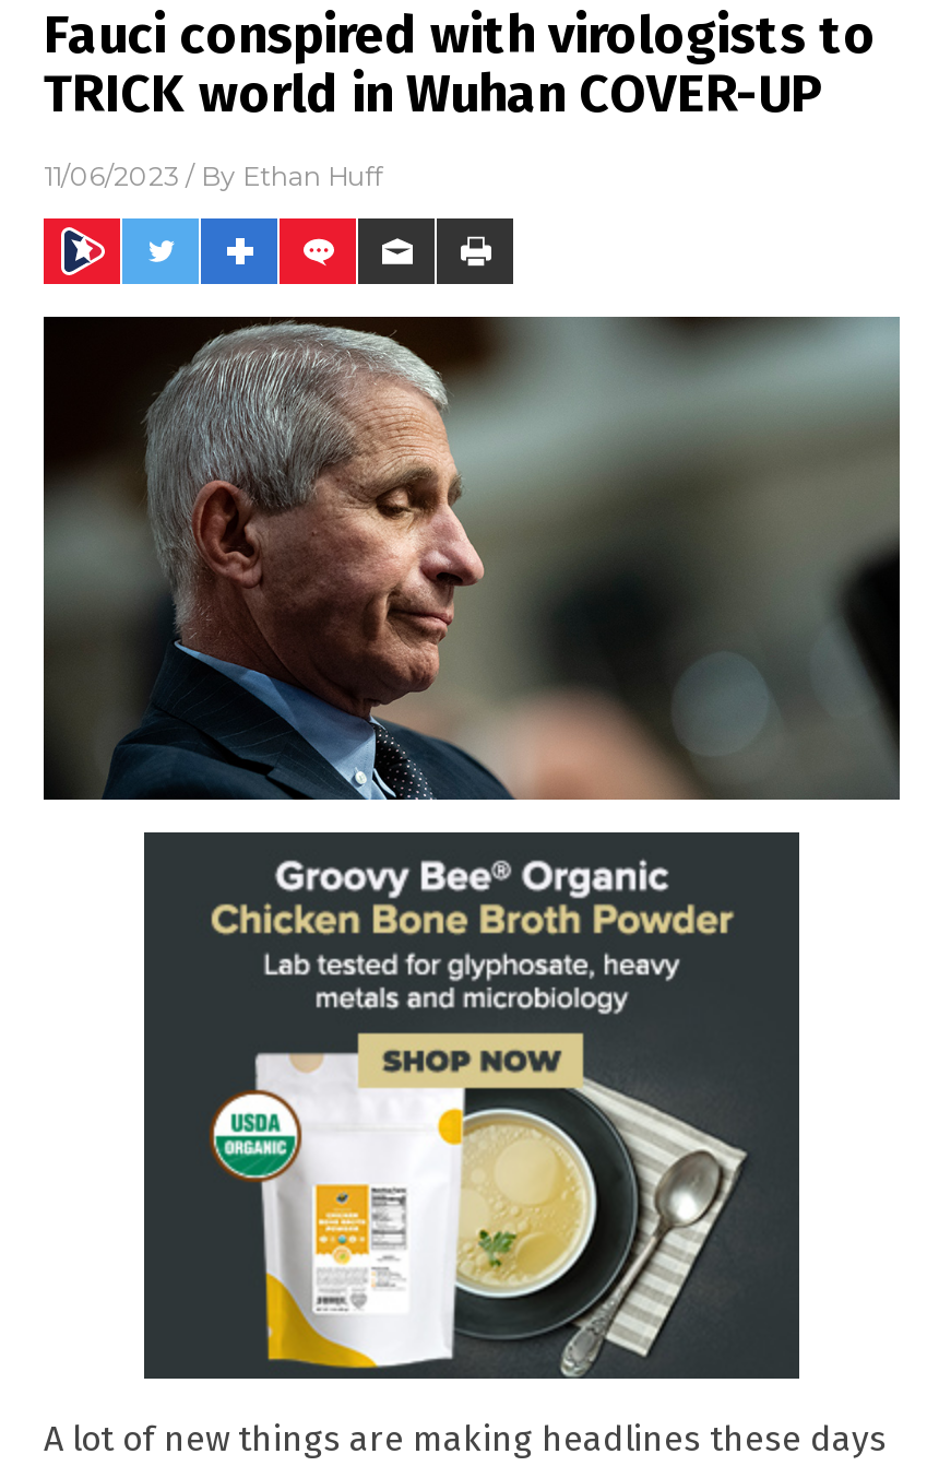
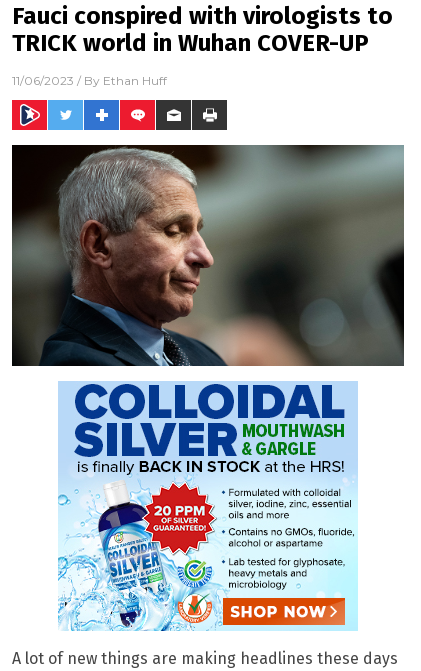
[142,830,801,1381] [image] -> [57,381,358,632] [image]

